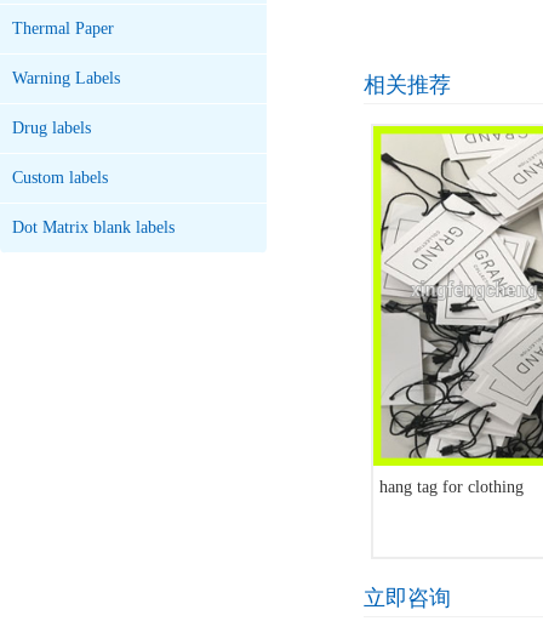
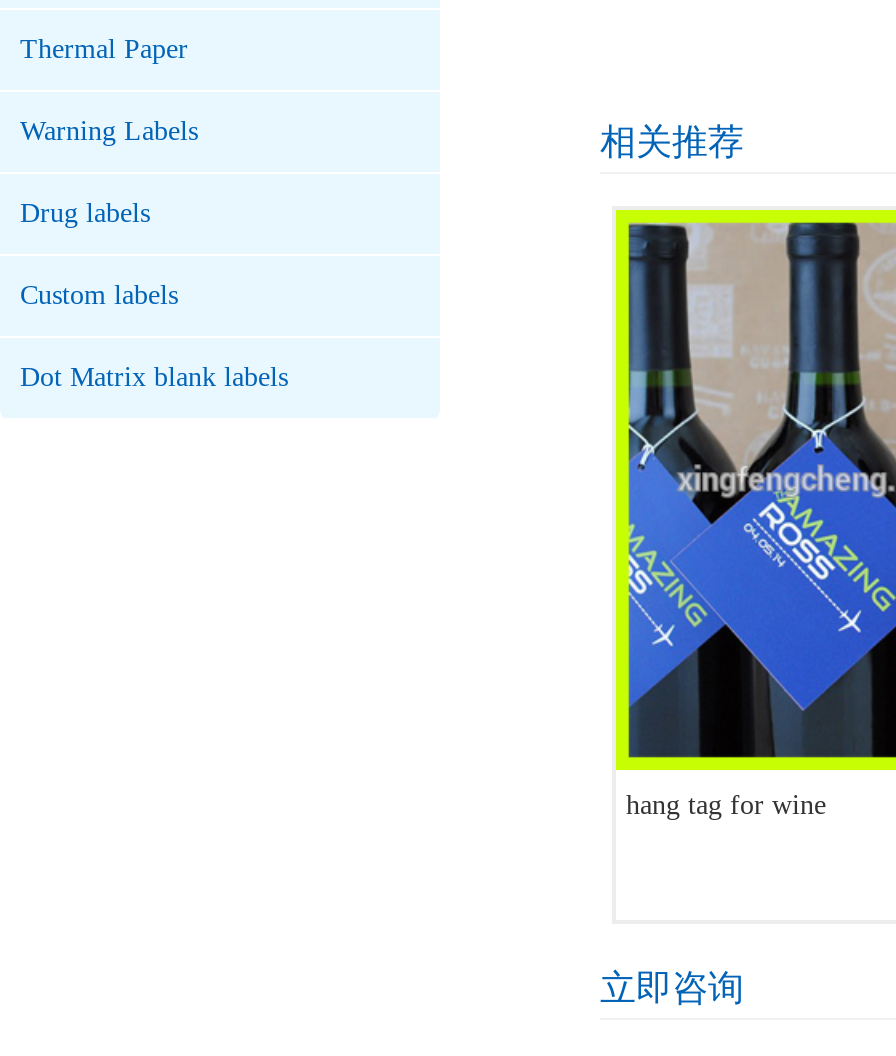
[379,132,539,496] [image] | hang tag for clothing -> [626,220,890,820] [image] | hang tag for wine

